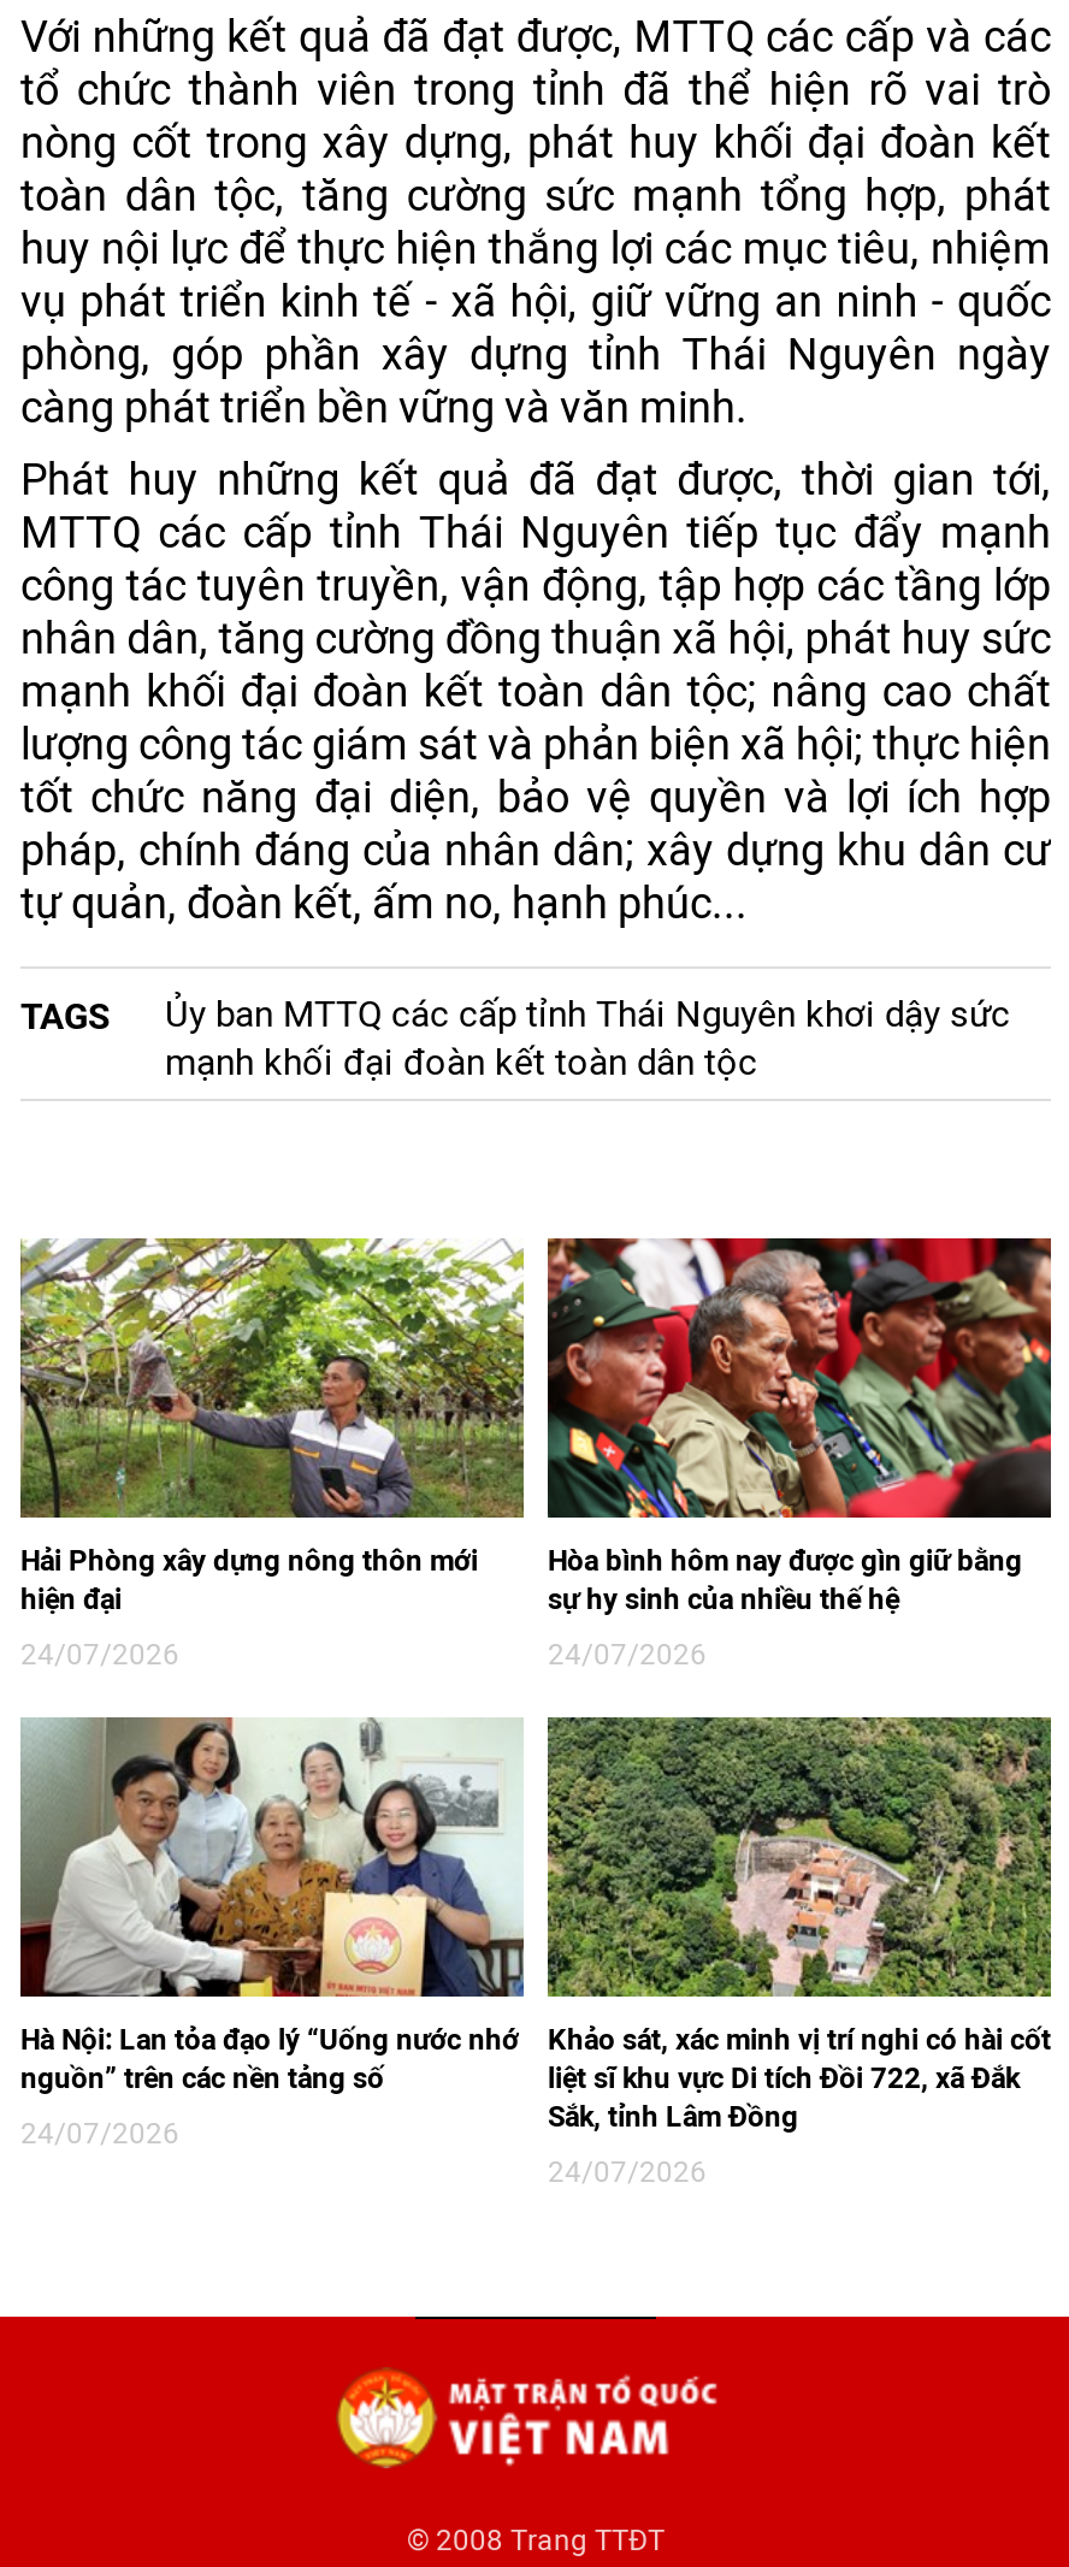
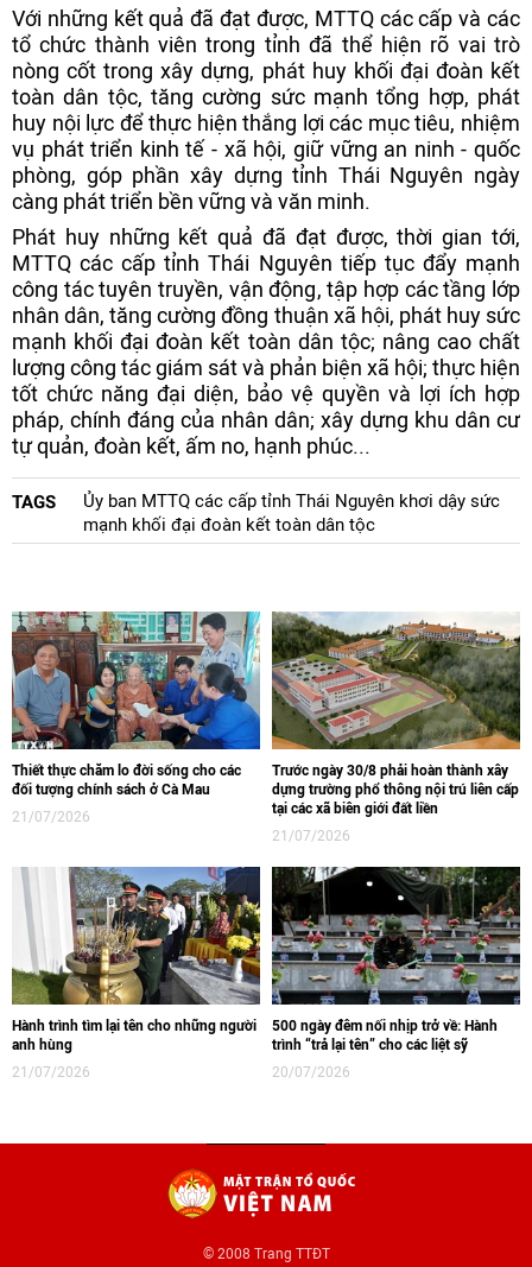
[20,1236,526,1616] [image] | Hải Phòng xây dựng nông thôn mới | hiện đại -> [12,610,261,798] [image] | Thiết thực chăm lo đời sống cho các | đối tượng chính sách ở Cà Mau
[545,1236,1053,1616] [image] | Hòa bình hôm nay được gìn giữ bằng | sự hy sinh của nhiều thế hệ -> [271,612,521,817] [image] | Trước ngày 30/8 phải hoàn thành xây | dựng trường phổ thông nội trú liên cấp | tại các xã biên giới đất liền
[20,1637,179,1671] 24/07/2026 -> [12,808,90,825] 21/07/2026
[548,1637,707,1671] 24/07/2026 -> [272,827,350,844] 21/07/2026
[18,1715,526,2094] [image] | Hà Nội: Lan tỏa đạo lý “Uống nước nhớ | nguồn” trên các nền tảng số -> [11,848,261,1053] [image] | Hành trình tìm lại tên cho những người | anh hùng
[545,1715,1053,2133] [image] | Khảo sát, xác minh vị trí nghi có hài cốt | liệt sĩ khu vực Di tích Đồi 722, xã Đắk | Sắk, tỉnh Lâm Đồng -> [271,848,520,1053] [image] | 500 ngày đêm nối nhịp trở về: Hành | trình “trả lại tên” cho các liệt sỹ
[20,2116,179,2150] 24/07/2026 -> [12,1063,90,1080] 21/07/2026
[548,2154,707,2188] 24/07/2026 -> [272,1063,350,1080] 20/07/2026

